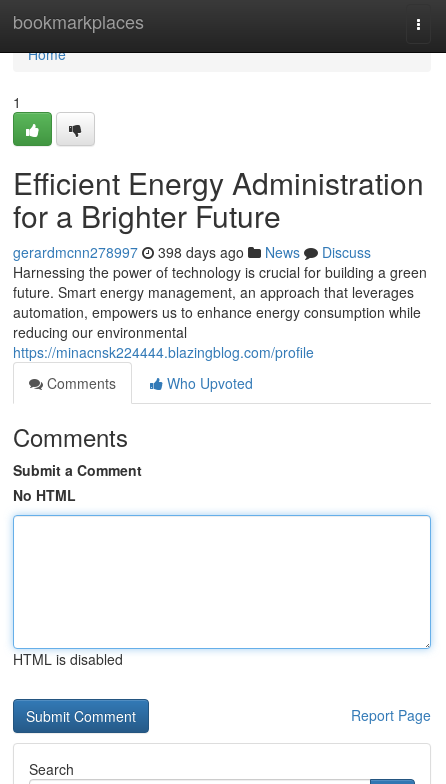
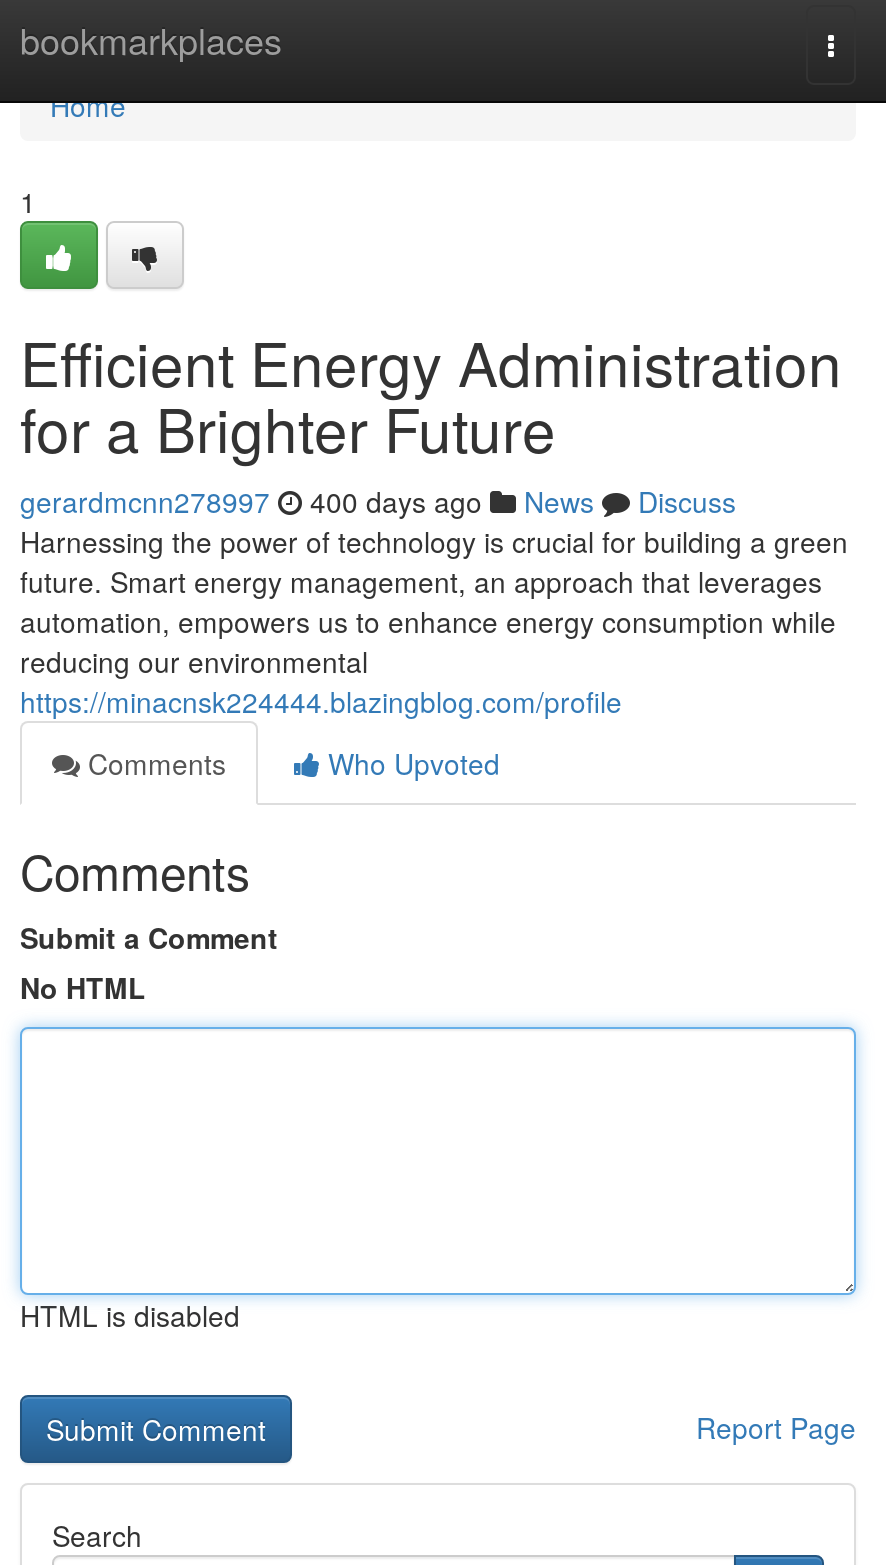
[13,242,371,262] gerardmcnn278997 398 days ago News Discuss -> [20,481,736,521] gerardmcnn278997 400 days ago News Discuss

